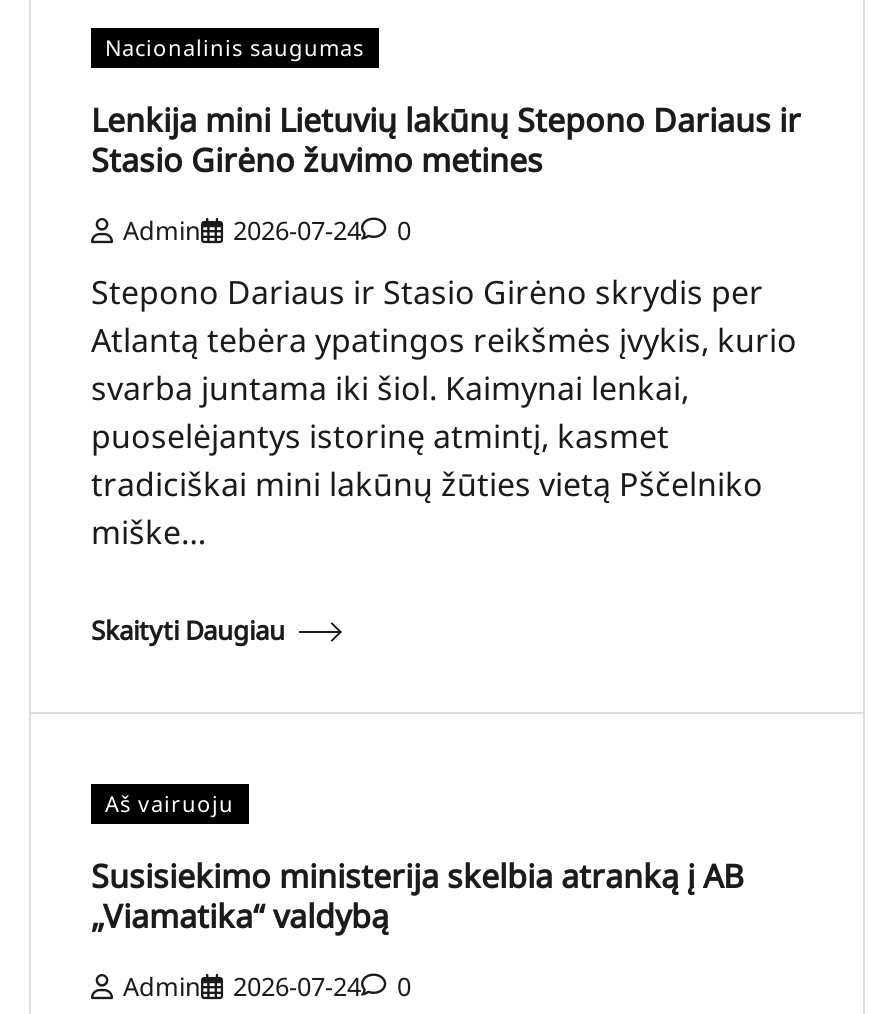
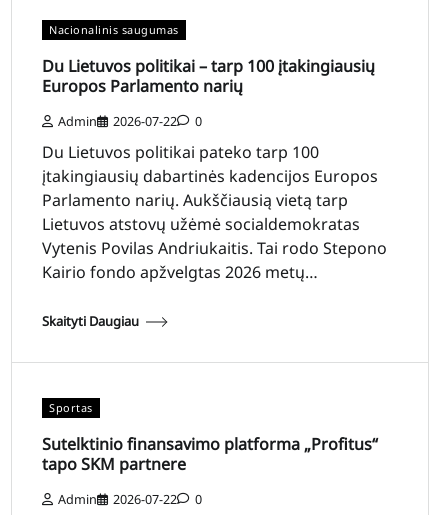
[91,98,801,182] Lenkija mini Lietuvių lakūnų Stepono Dariaus ir | Stasio Girėno žuvimo metines -> [42,55,375,97] Du Lietuvos politikai – tarp 100 įtakingiausių | Europos Parlamento narių
[123,212,411,248] Admin 2026-07-24 0 -> [58,112,202,130] Admin 2026-07-22 0
[91,270,797,554] Stepono Dariaus ir Stasio Girėno skrydis per | Atlantą tebėra ypatingos reikšmės įvykis, kurio | svarba juntama iki šiol. Kaimynai lenkai, | puoselėjantys istorinę atmintį, kasmet | tradiciškai mini lakūnų žūties vietą Pščelniko | miške… -> [42,141,387,283] Du Lietuvos politikai pateko tarp 100 | įtakingiausių dabartinės kadencijos Europos | Parlamento narių. Aukščiausią vietą tarp | Lietuvos atstovų užėmė socialdemokratas | Vytenis Povilas Andriukaitis. Tai rodo Stepono | Kairio fondo apžvelgtas 2026 metų…
[105,788,234,818] Aš vairuoju -> [49,400,92,415] Sportas
[91,854,743,938] Susisiekimo ministerija skelbia atranką į AB | „Viamatika“ valdybą -> [42,433,378,475] Sutelktinio finansavimo platforma „Profitus“ | tapo SKM partnere
[123,968,411,1004] Admin 2026-07-24 0 -> [58,490,202,508] Admin 2026-07-22 0

